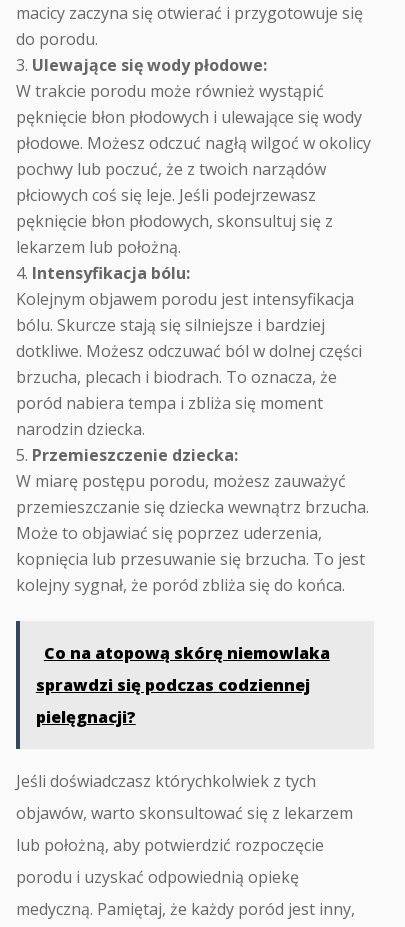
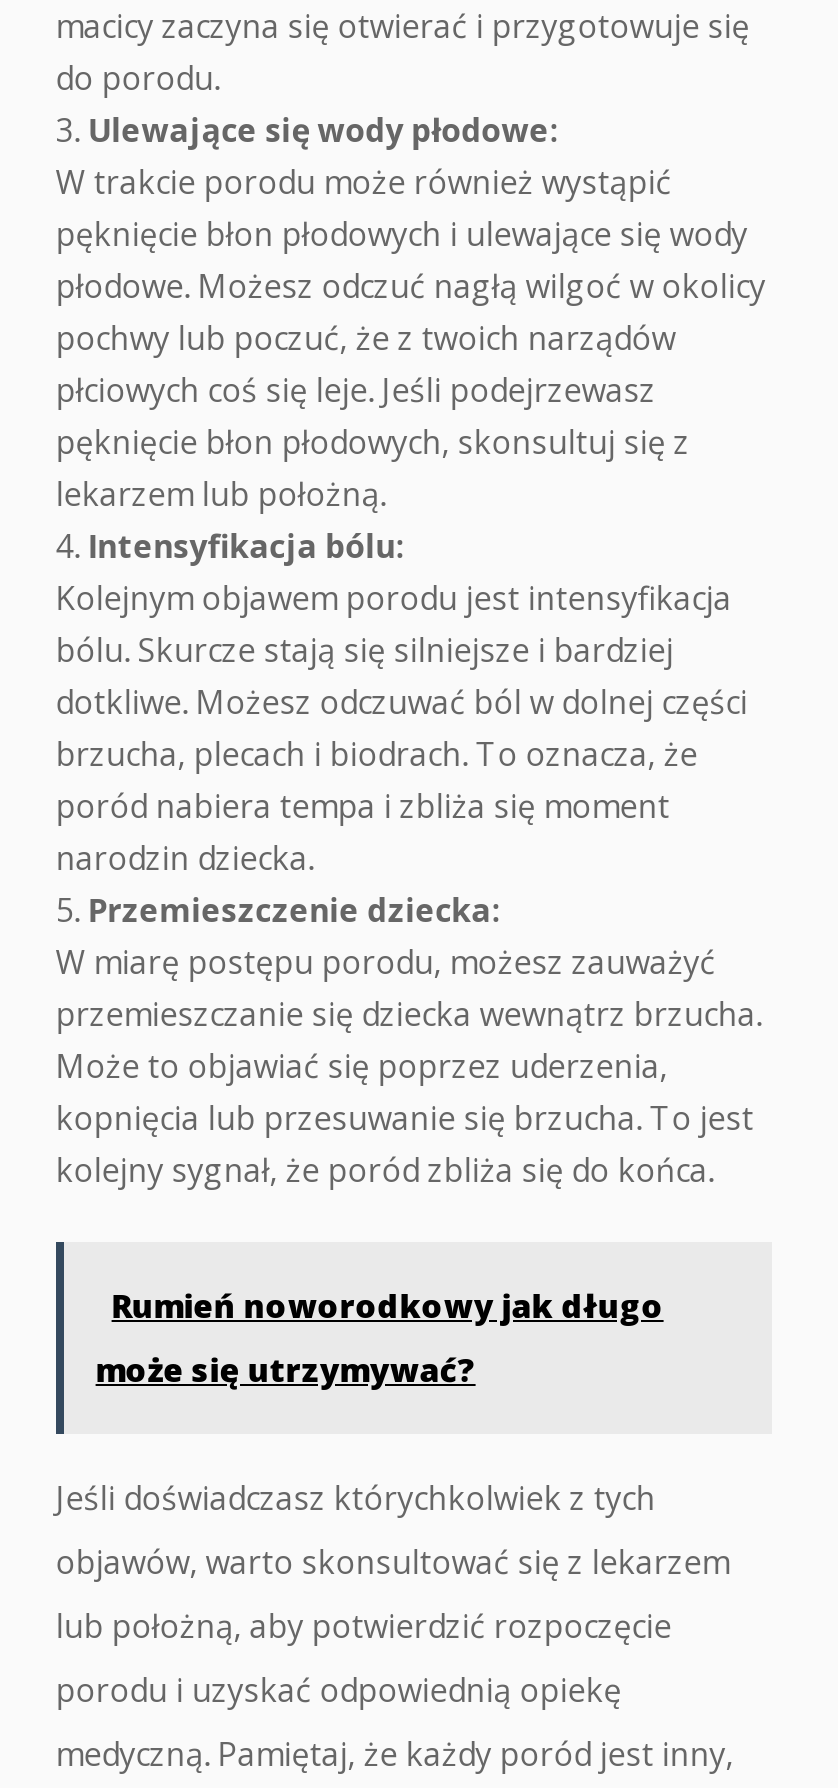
[36,642,330,728] Co na atopową skórę niemowlaka | sprawdzi się podczas codziennej | pielęgnacji? -> [96,1285,664,1393] Rumień noworodkowy jak długo | może się utrzymywać?

